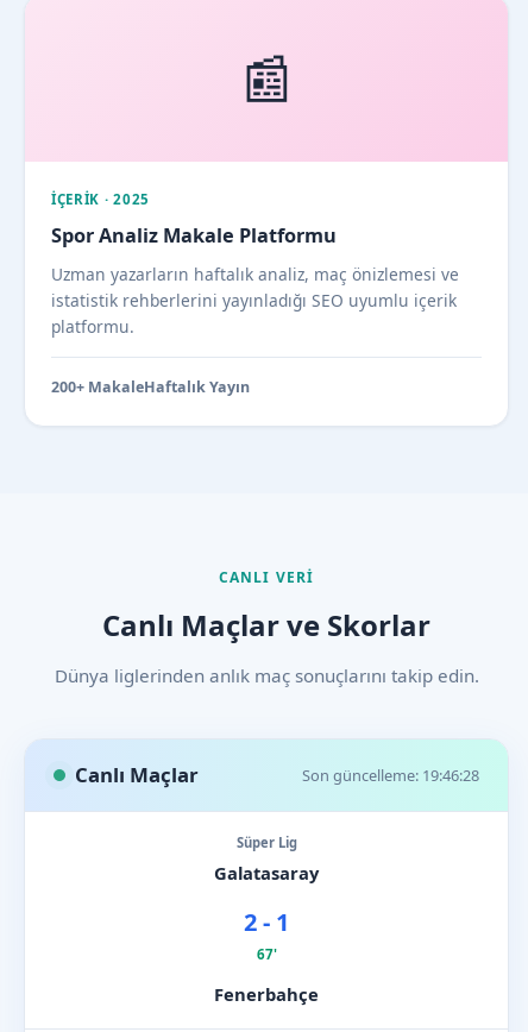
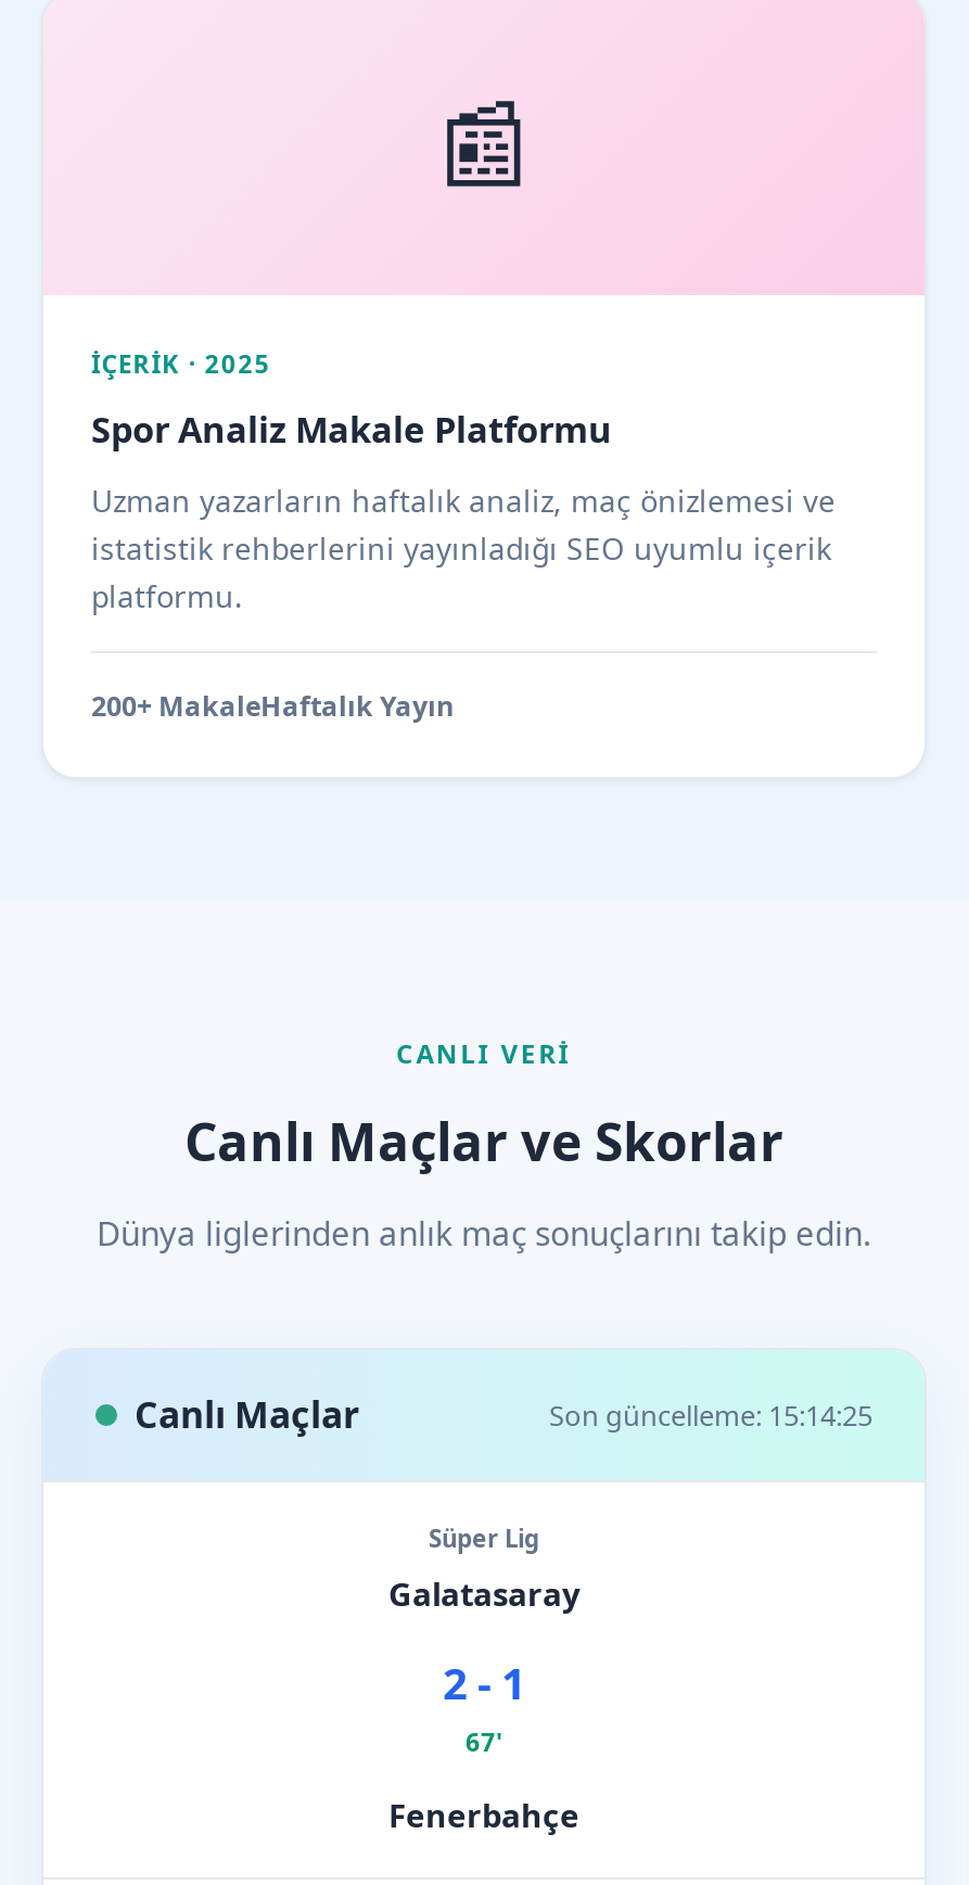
[302,764,479,785] Son güncelleme: 19:46:28 -> [549,1394,872,1434] Son güncelleme: 15:14:25

